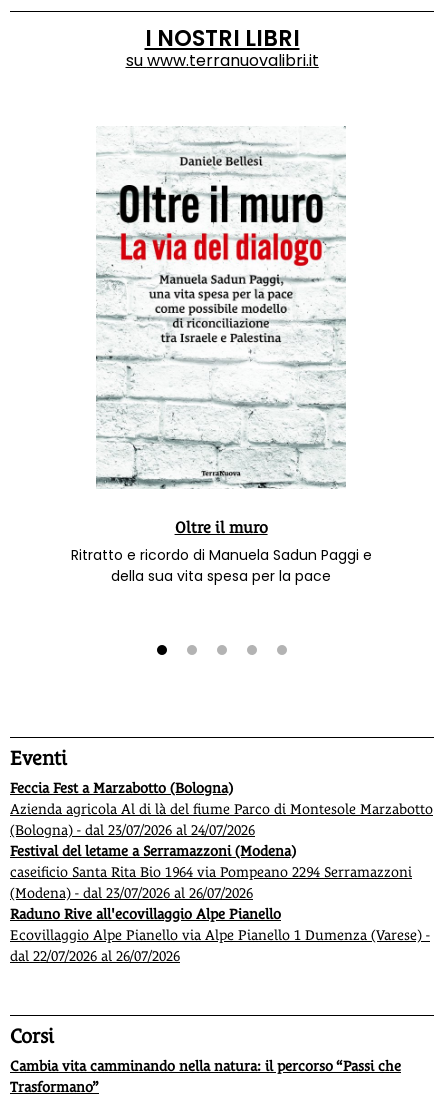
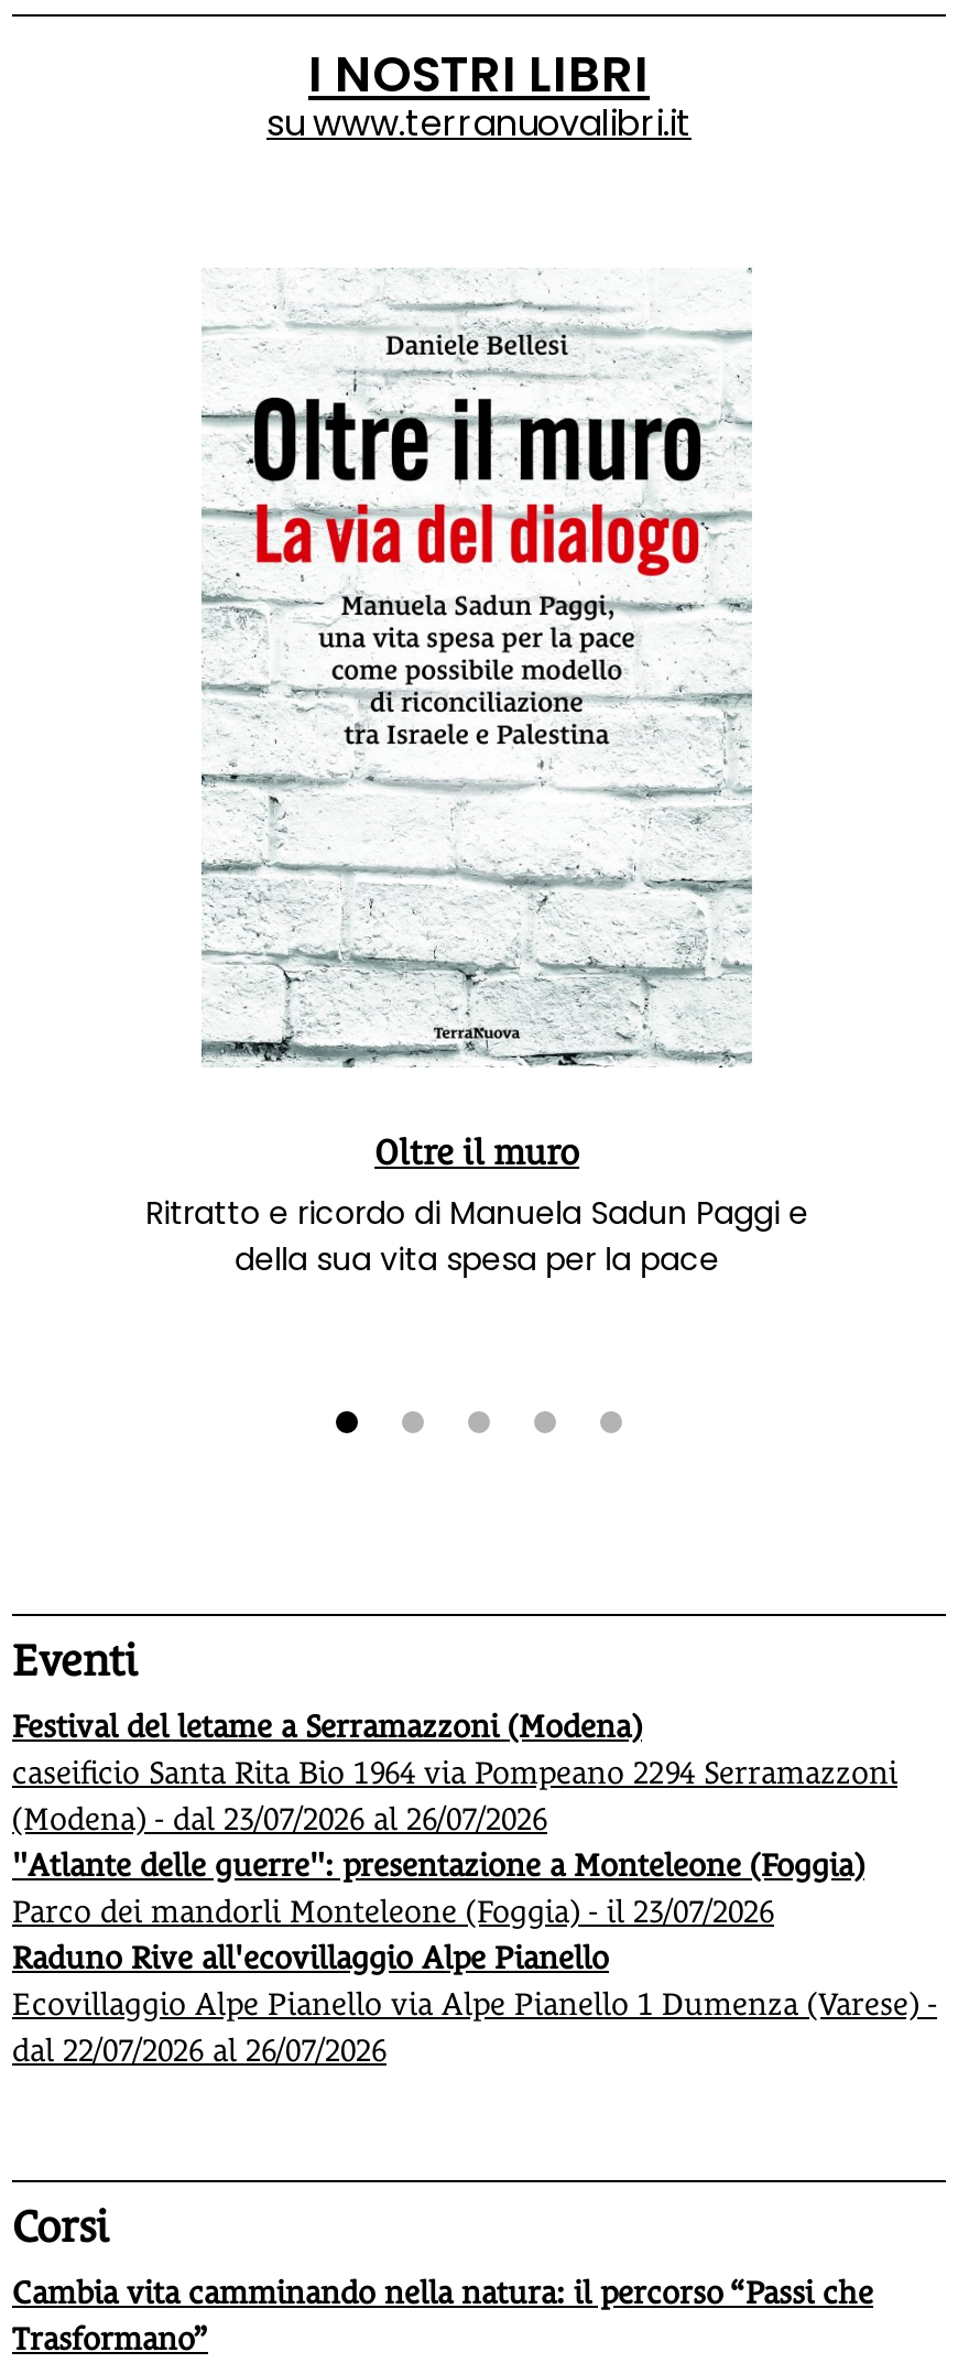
[10,780,433,838] Feccia Fest a Marzabotto (Bologna) | Azienda agricola Al di là del fiume Parco di Montesole Marzabotto | (Bologna) - dal 23/07/2026 al 24/07/2026 -> none
moved [10,843,412,901] -> [12,1709,897,1837]: Festival del letame a Serramazzoni (Modena) | caseificio Santa Rita Bio 1964 via Pompeano 2294 Serramazzoni | (Modena) - dal 23/07/2026 al 26/07/2026
none -> [12,1848,864,1929] "Atlante delle guerre": presentazione a Monteleone (Foggia) | Parco dei mandorli Monteleone (Foggia) - il 23/07/2026

